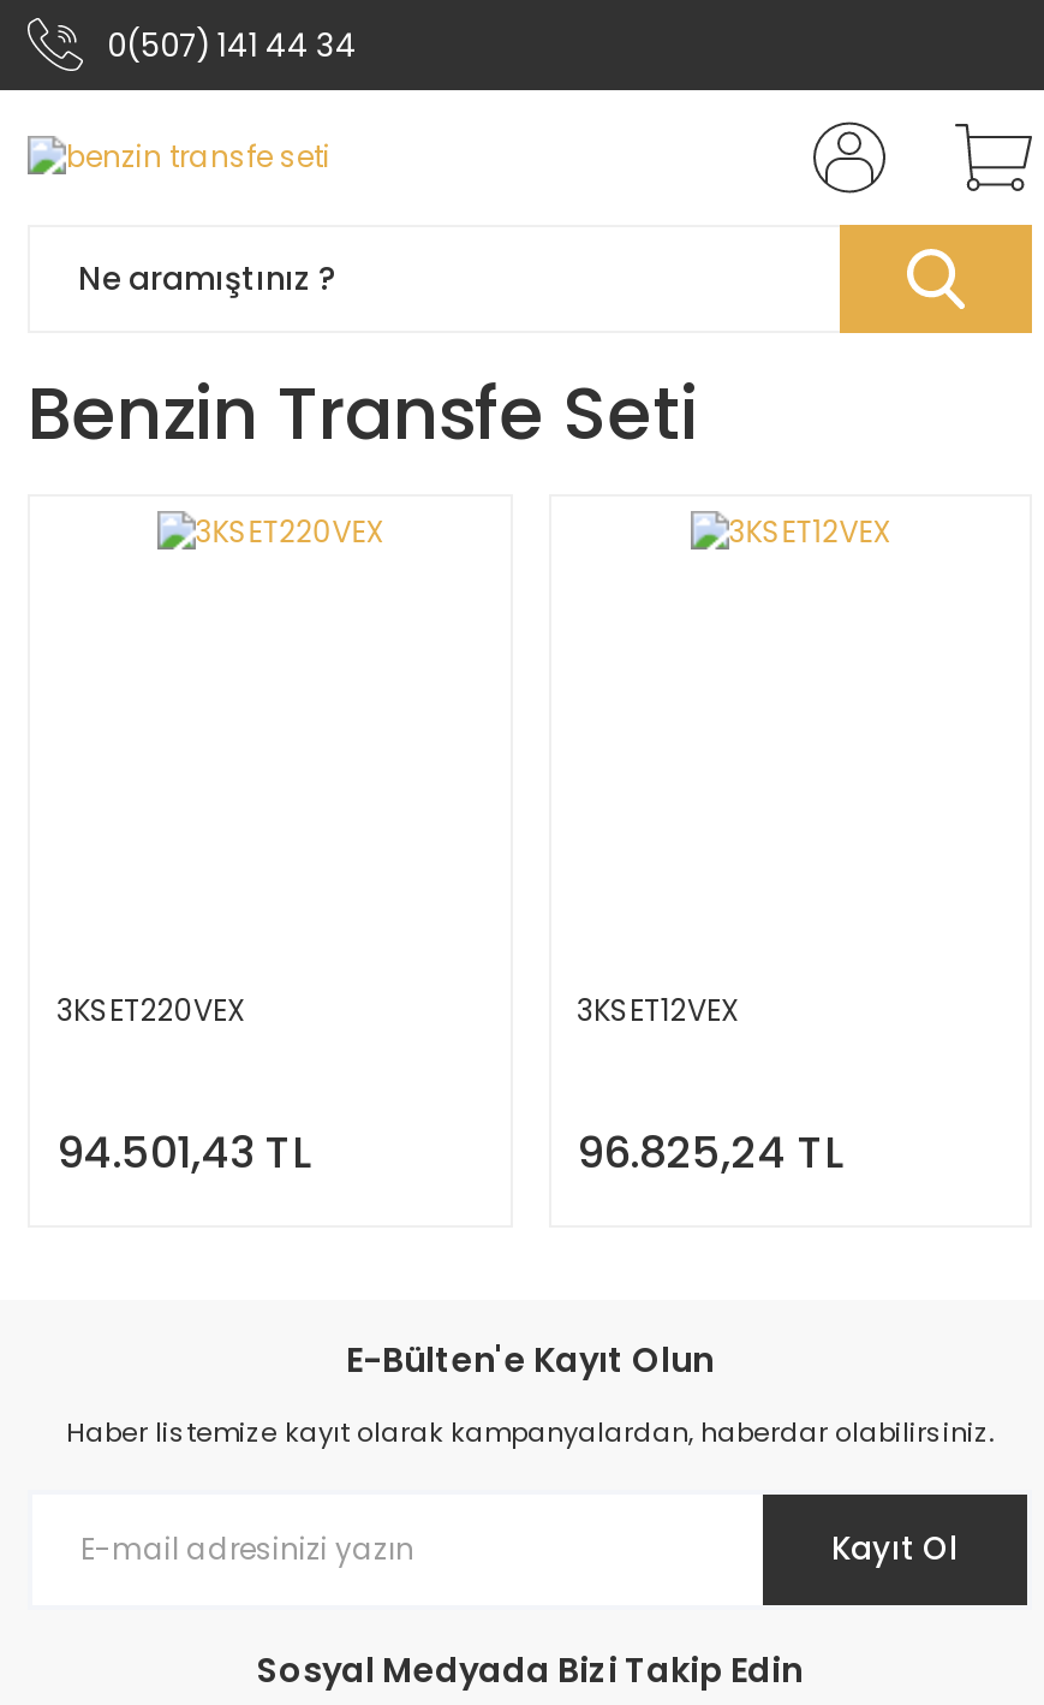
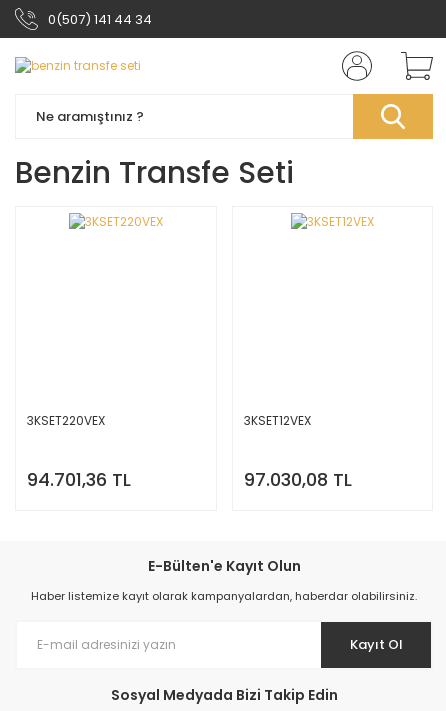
[56,1122,311,1182] 94.501,43 TL -> [27,467,131,492] 94.701,36 TL
[577,1122,843,1182] 96.825,24 TL -> [243,467,351,492] 97.030,08 TL

